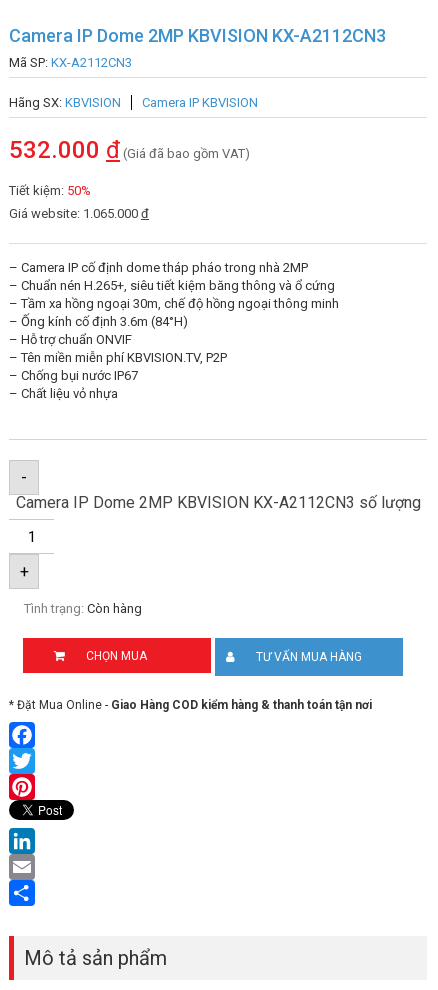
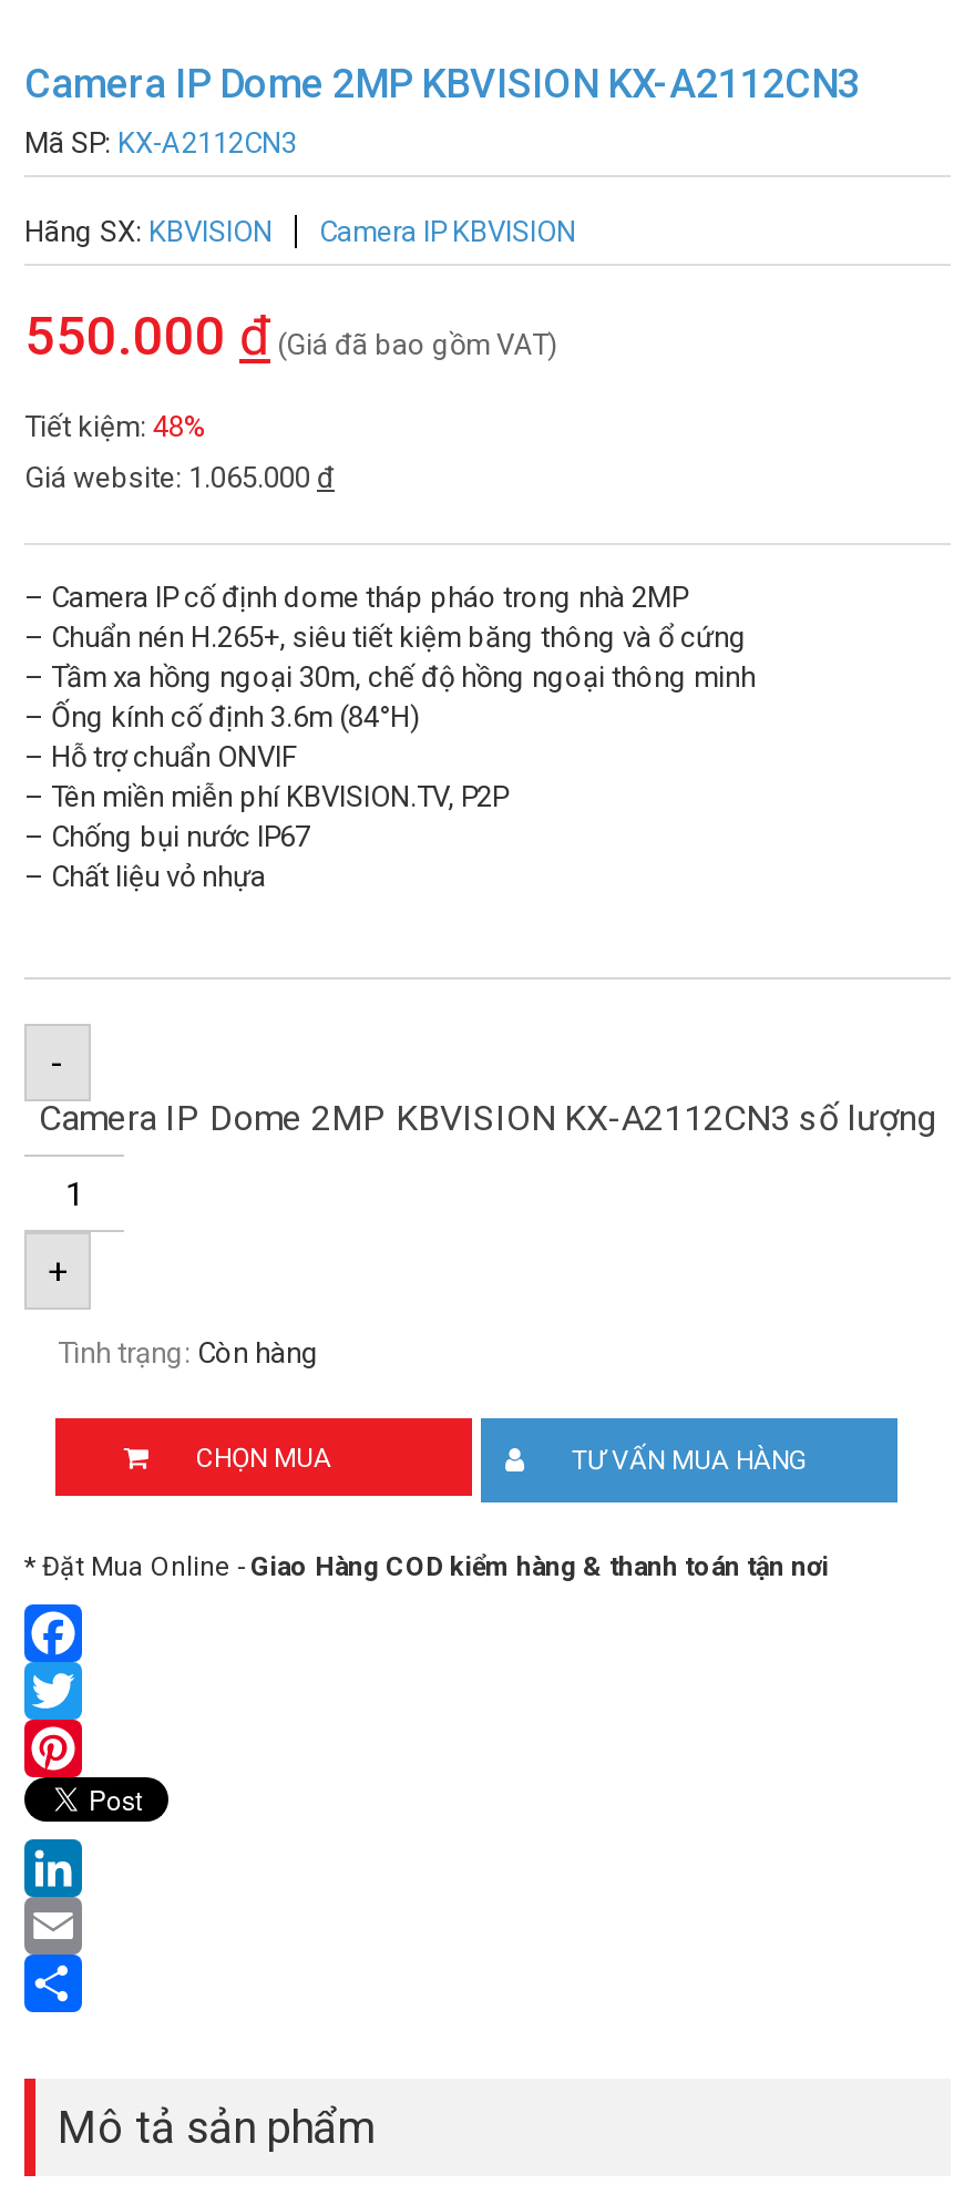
[9,136,250,164] 532.000 đ(Giá đã bao gồm VAT) -> [24,306,558,368] 550.000 đ(Giá đã bao gồm VAT)
[9,183,91,198] Tiết kiệm: 50% -> [24,410,206,443] Tiết kiệm: 48%

